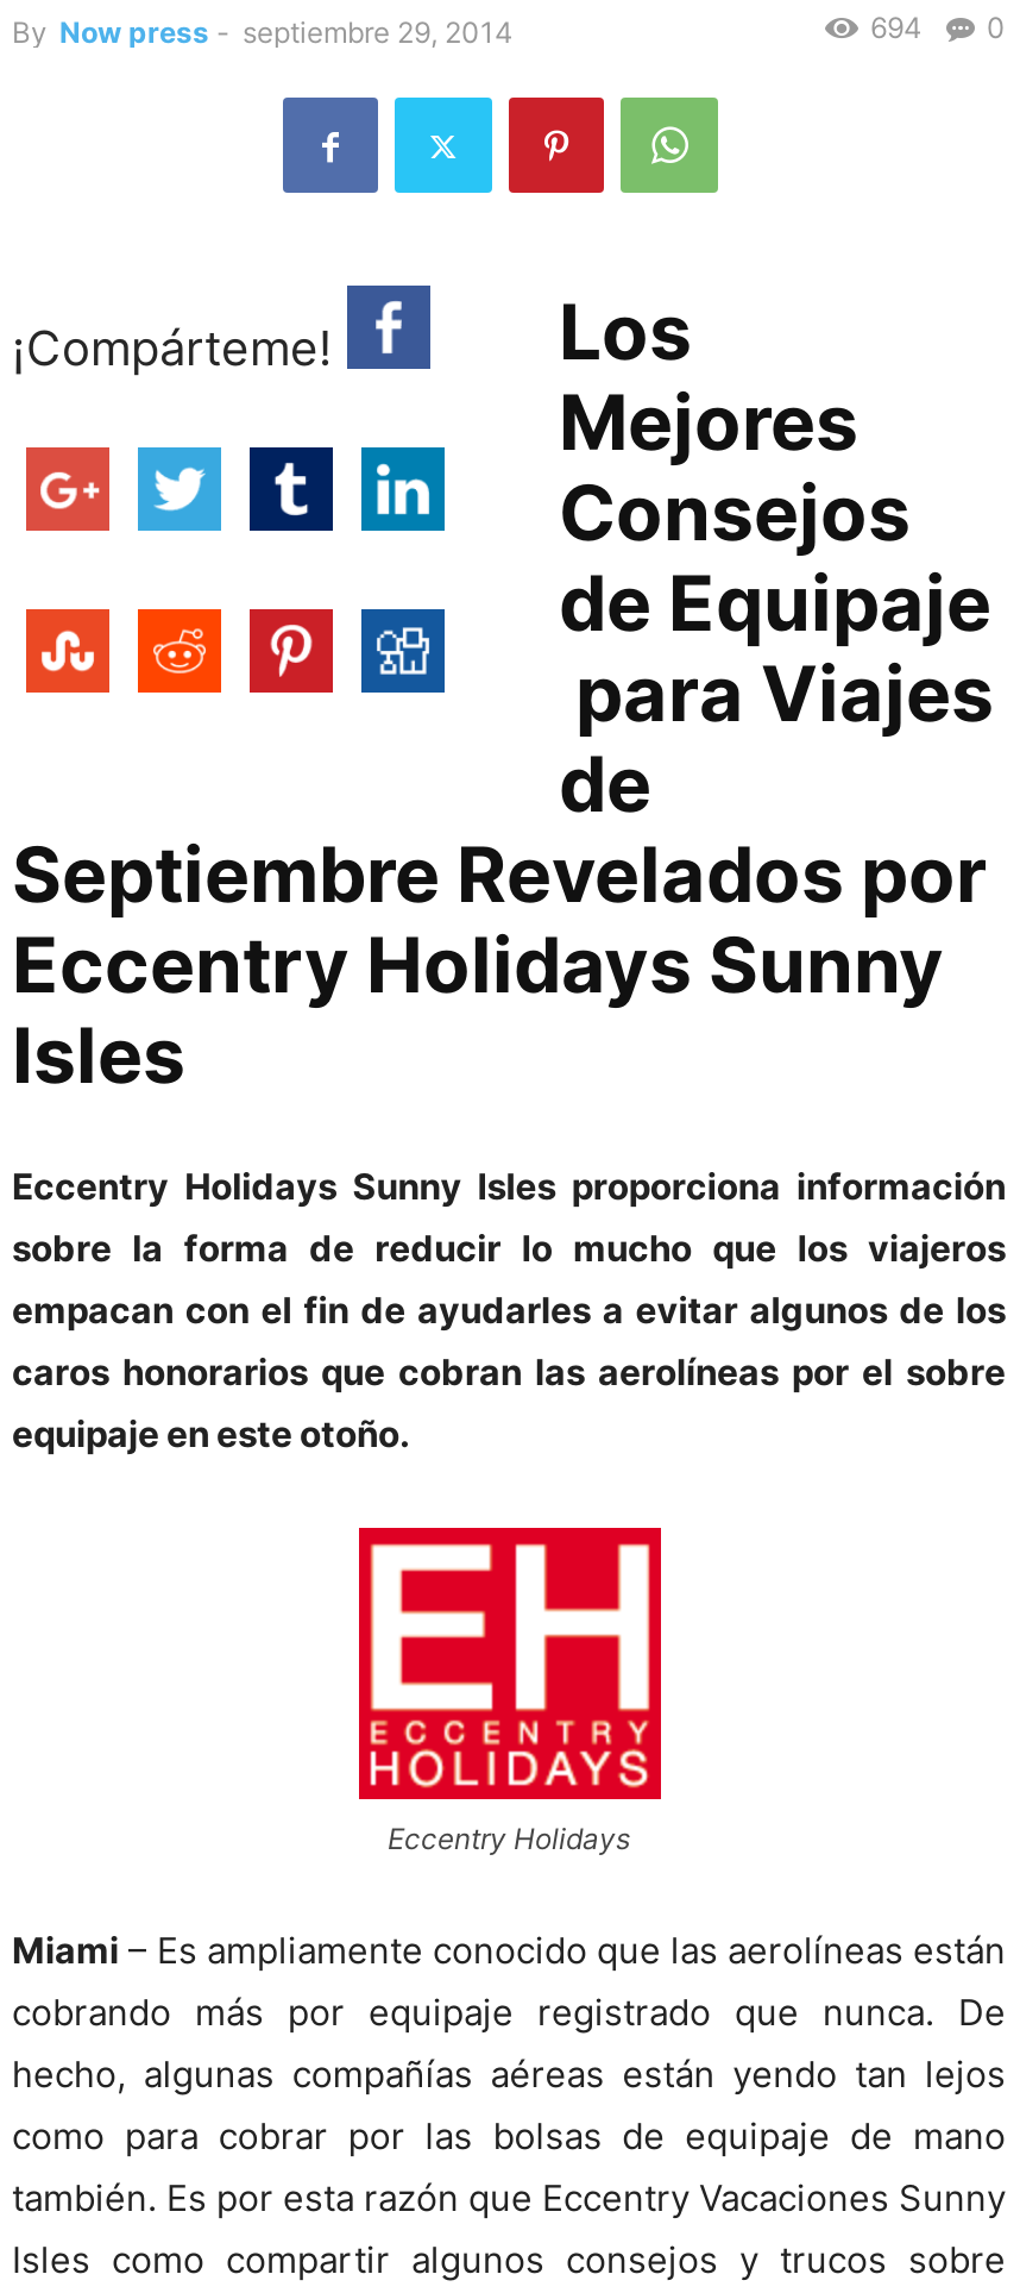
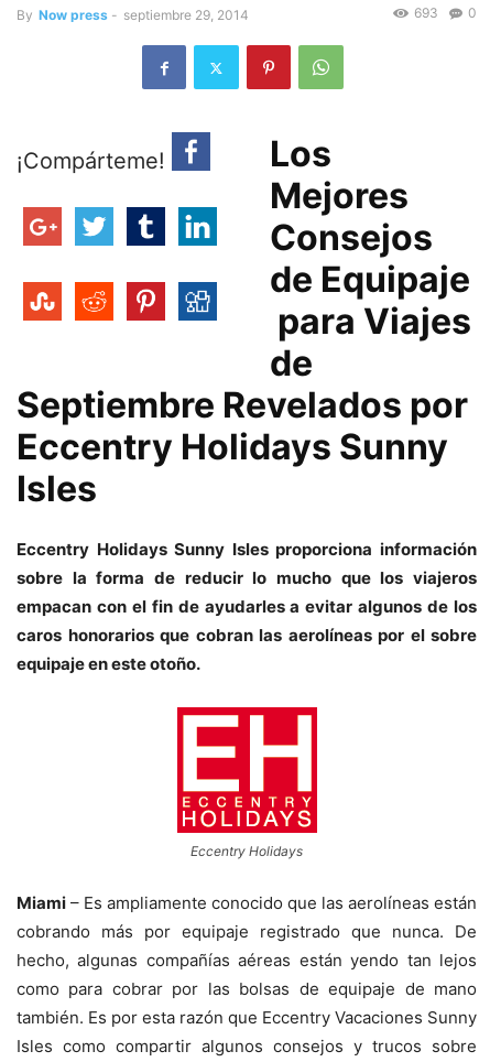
[870,10,1006,45] 694 0 -> [414,4,477,21] 693 0

